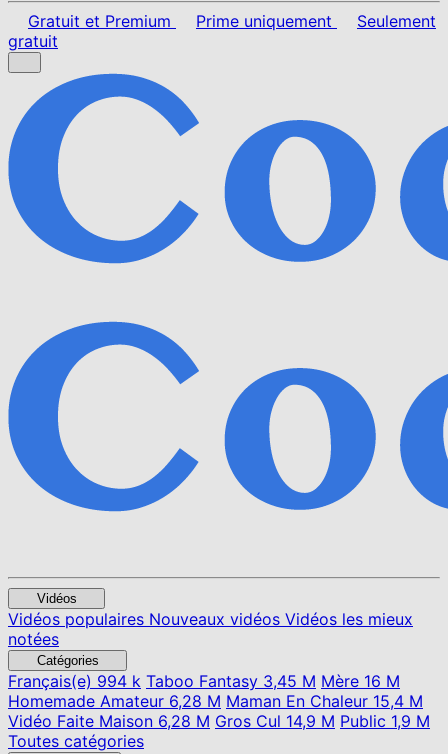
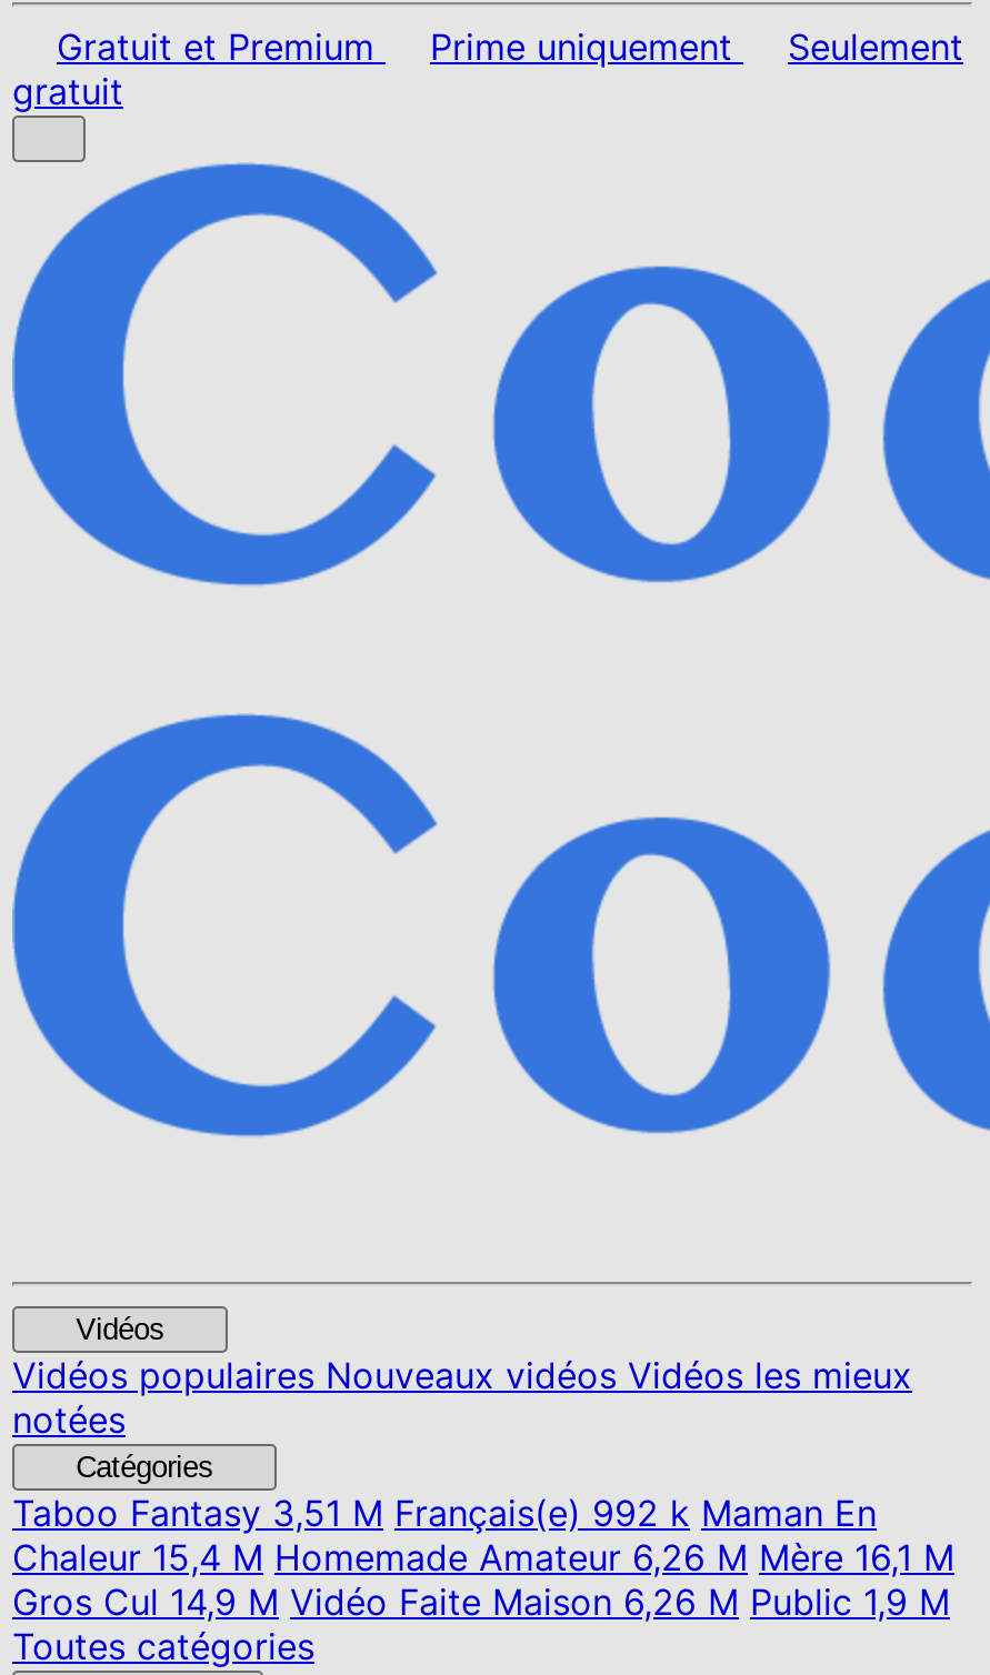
[8,671,430,731] Français(e)994 k Taboo Fantasy 3,45 M Mère 16 M | Homemade Amateur 6,28 M Maman En Chaleur 15,4 M | Vidéo Faite Maison 6,28 M Gros Cul 14,9 M Public 1,9 M -> [12,1491,954,1624] Taboo Fantasy3,51 M Français(e) 992 k Maman En | Chaleur 15,4 M Homemade Amateur 6,26 M Mère 16,1 M | Gros Cul 14,9 M Vidéo Faite Maison 6,26 M Public 1,9 M

